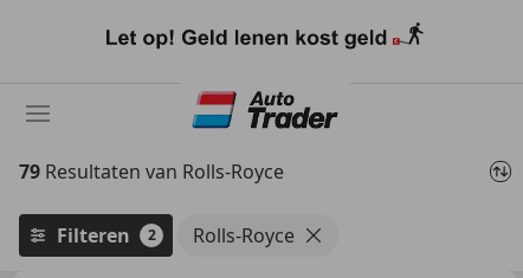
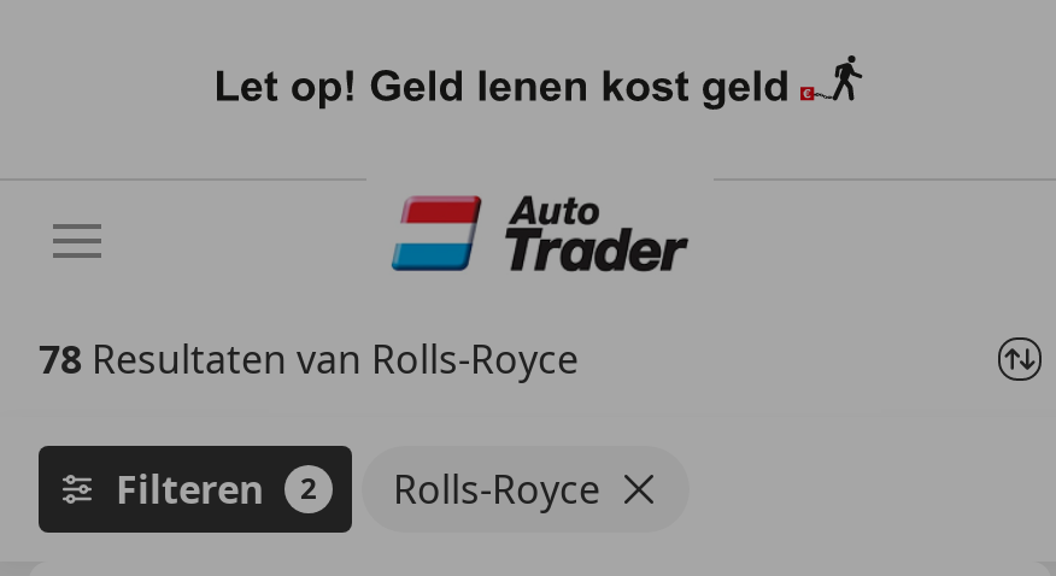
[19,159,284,185] 79 Resultaten van Rolls-Royce -> [39,333,579,386] 78 Resultaten van Rolls-Royce

